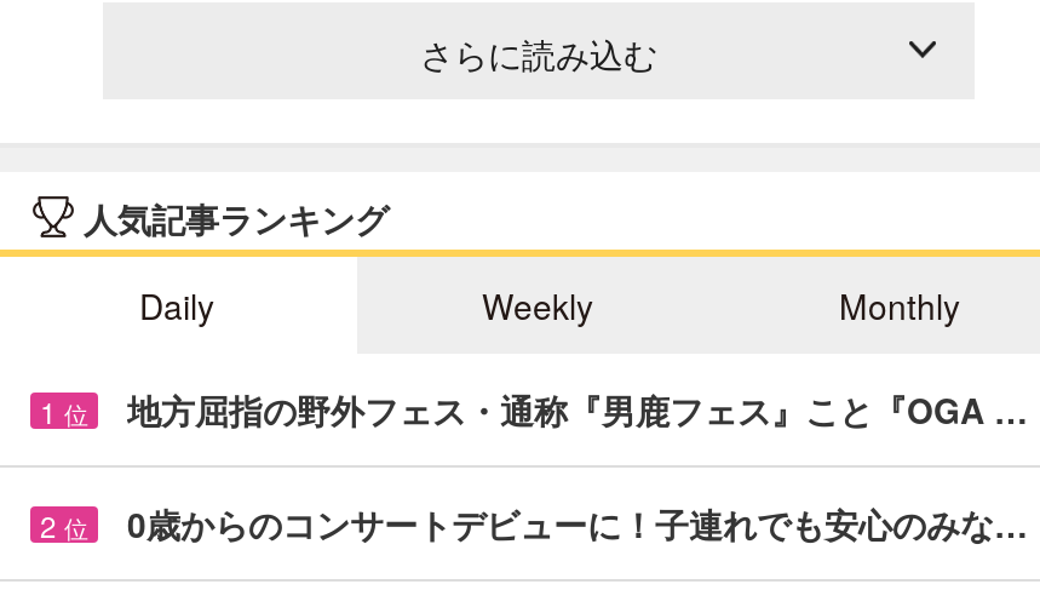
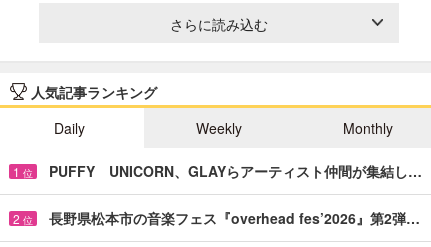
[127,385,1028,433] 地方屈指の野外フェス・通称『男鹿フェス』こと『OGA … -> [49,161,422,181] PUFFY UNICORN、GLAYらアーティスト仲間が集結し…
[127,499,1028,547] 0歳からのコンサートデビューに！子連れでも安心のみな… -> [49,208,420,228] 長野県松本市の音楽フェス『overhead fes’2026』第2弾…

